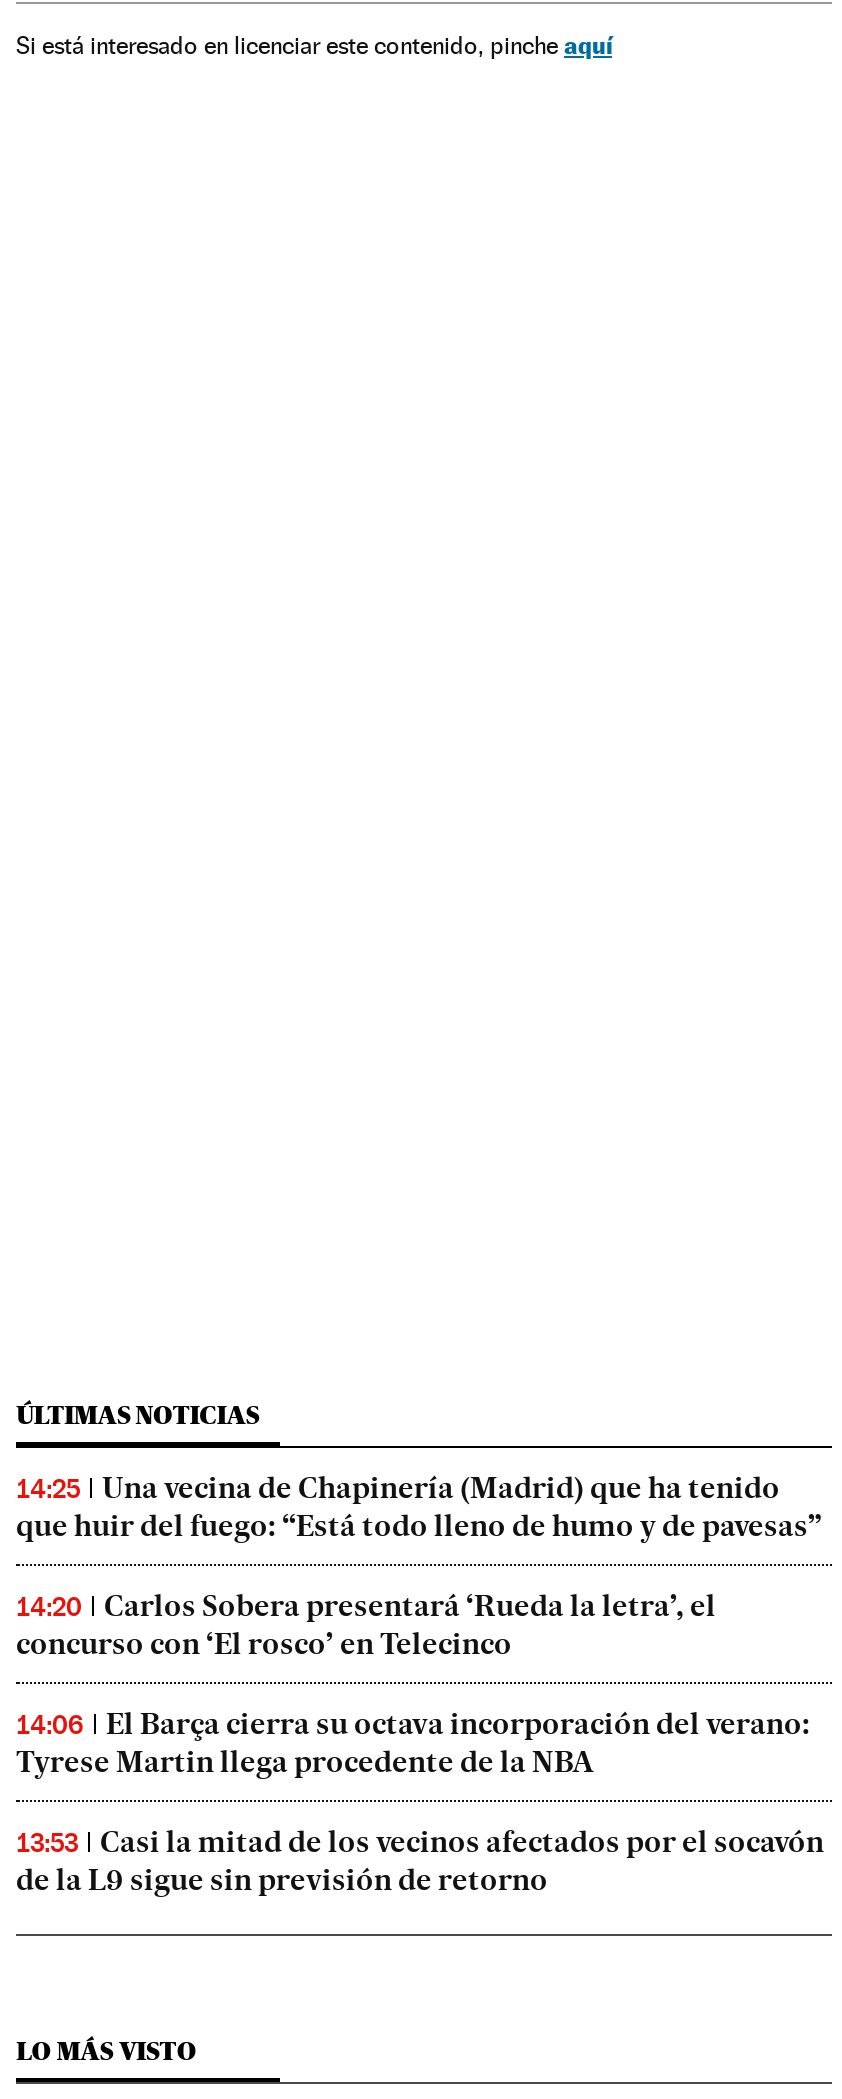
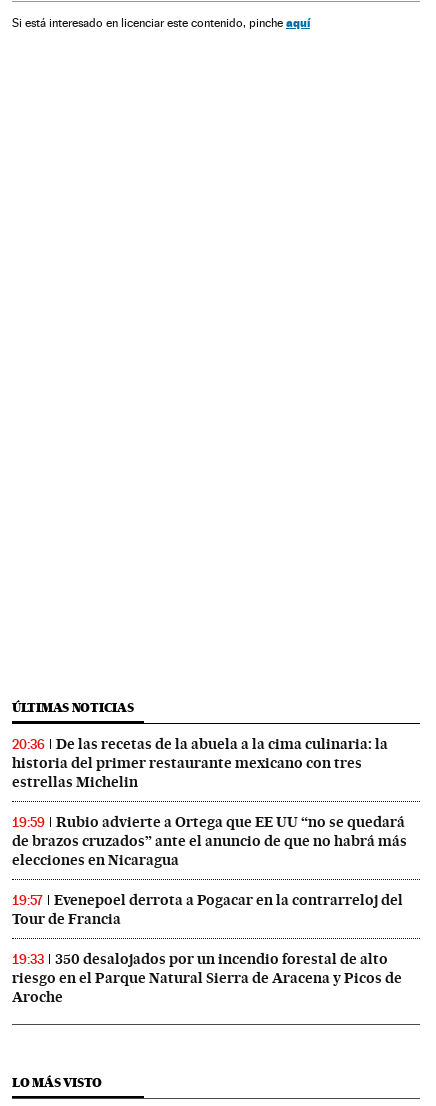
[16,1470,822,1544] 14:25 | Una vecina de Chapinería (Madrid) que ha tenido | que huir del fuego: “Está todo lleno de humo y de pavesas” -> [12,735,388,791] 20:36 | De las recetas de la abuela a la cima culinaria: la | historia del primer restaurante mexicano con tres | estrellas Michelin
[16,1588,716,1662] 14:20 | Carlos Sobera presentará ‘Rueda la letra’, el | concurso con ‘El rosco’ en Telecinco -> [12,813,407,869] 19:59 | Rubio advierte a Ortega que EE UU “no se quedará | de brazos cruzados” ante el anuncio de que no habrá más | elecciones en Nicaragua
[16,1706,810,1780] 14:06 | El Barça cierra su octava incorporación del verano: | Tyrese Martin llega procedente de la NBA -> [12,891,403,928] 19:57 | Evenepoel derrota a Pogacar en la contrarreloj del | Tour de Francia
[16,1824,824,1898] 13:53 | Casi la mitad de los vecinos afectados por el socavón | de la L9 sigue sin previsión de retorno -> [12,950,402,1006] 19:33 | 350 desalojados por un incendio forestal de alto | riesgo en el Parque Natural Sierra de Aracena y Picos de | Aroche

